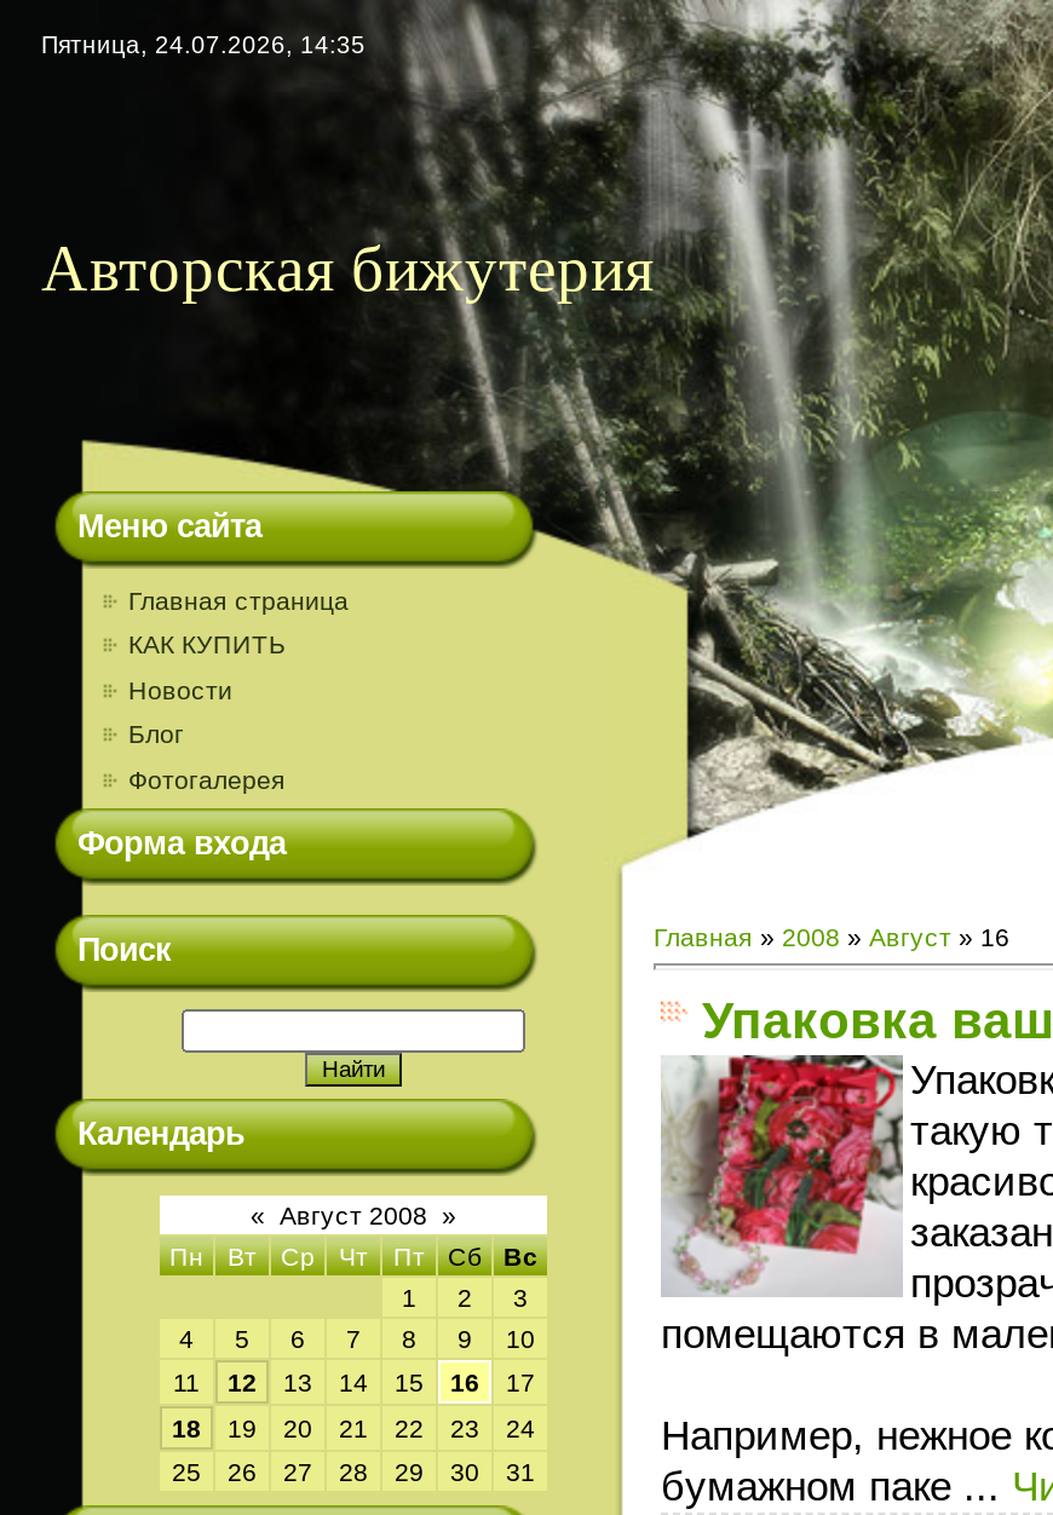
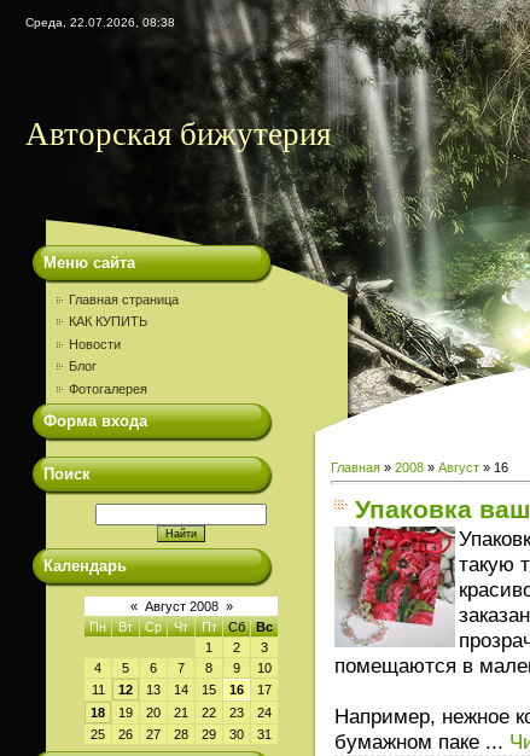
[41,31,366,58] Пятница, 24.07.2026, 14:35 -> [25,16,175,29] Среда, 22.07.2026, 08:38

